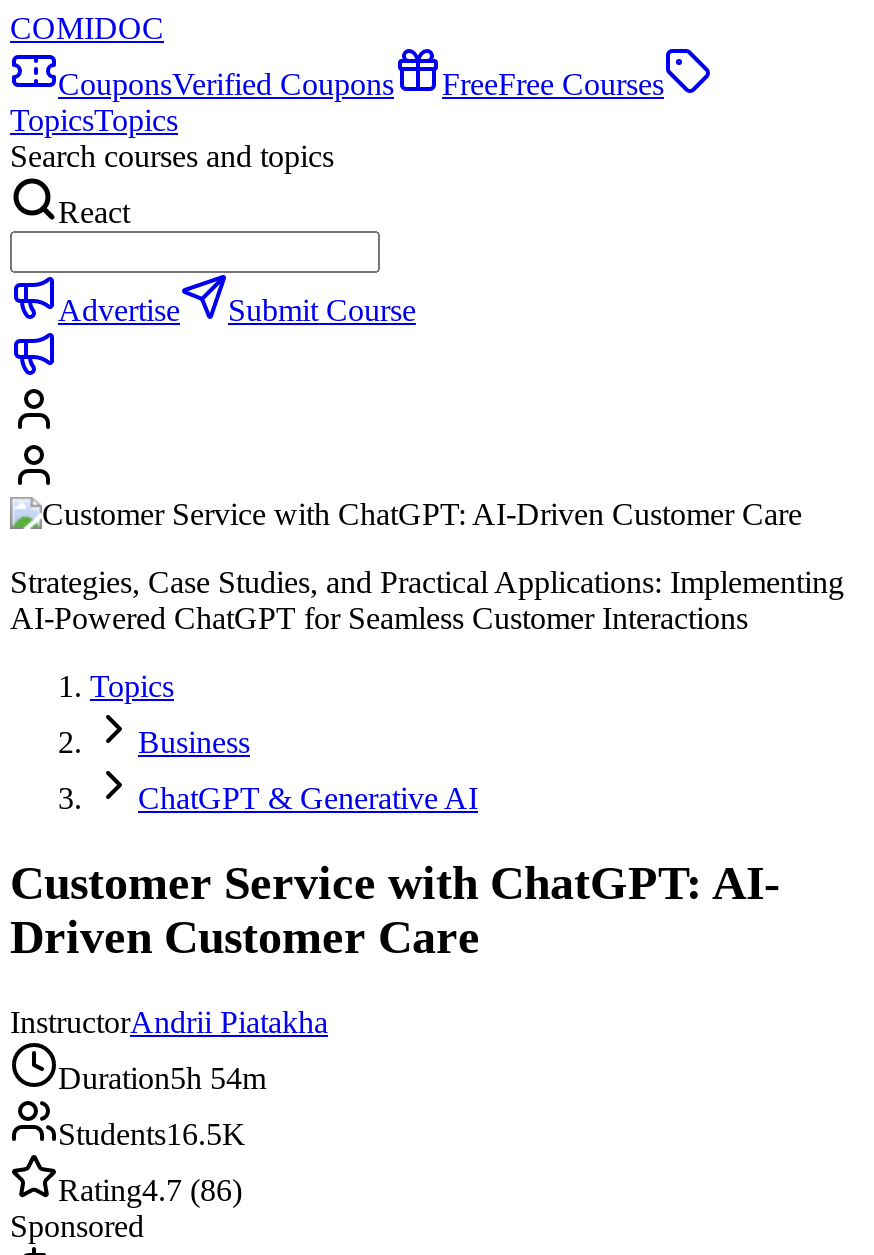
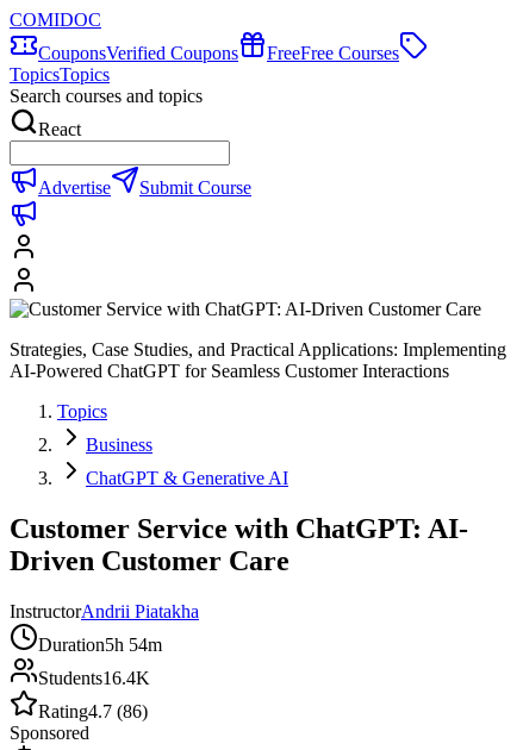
[58,1117,246,1151] Students16.5K -> [38,668,150,688] Students16.4K

